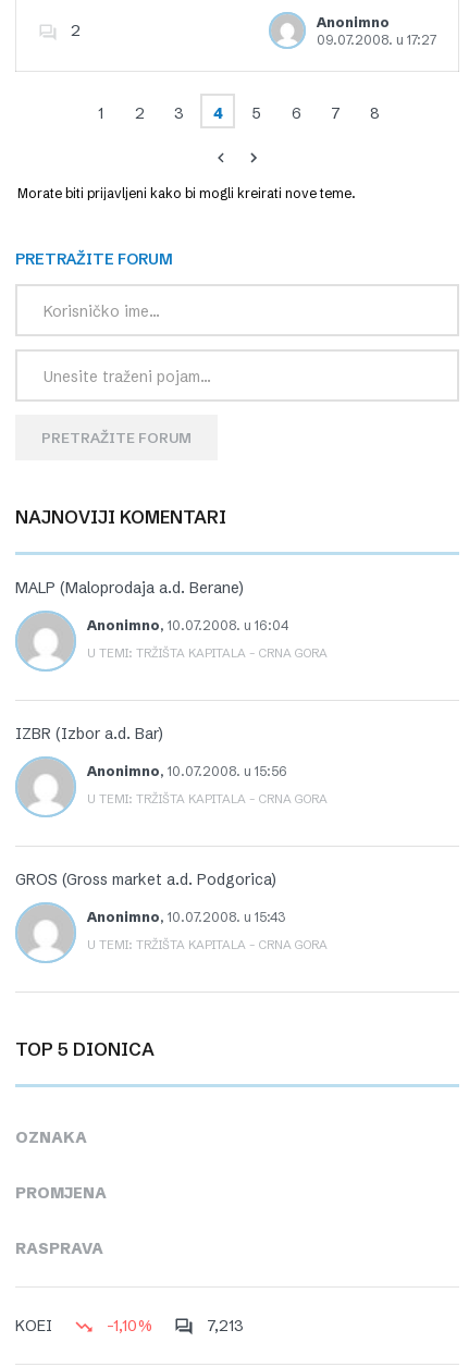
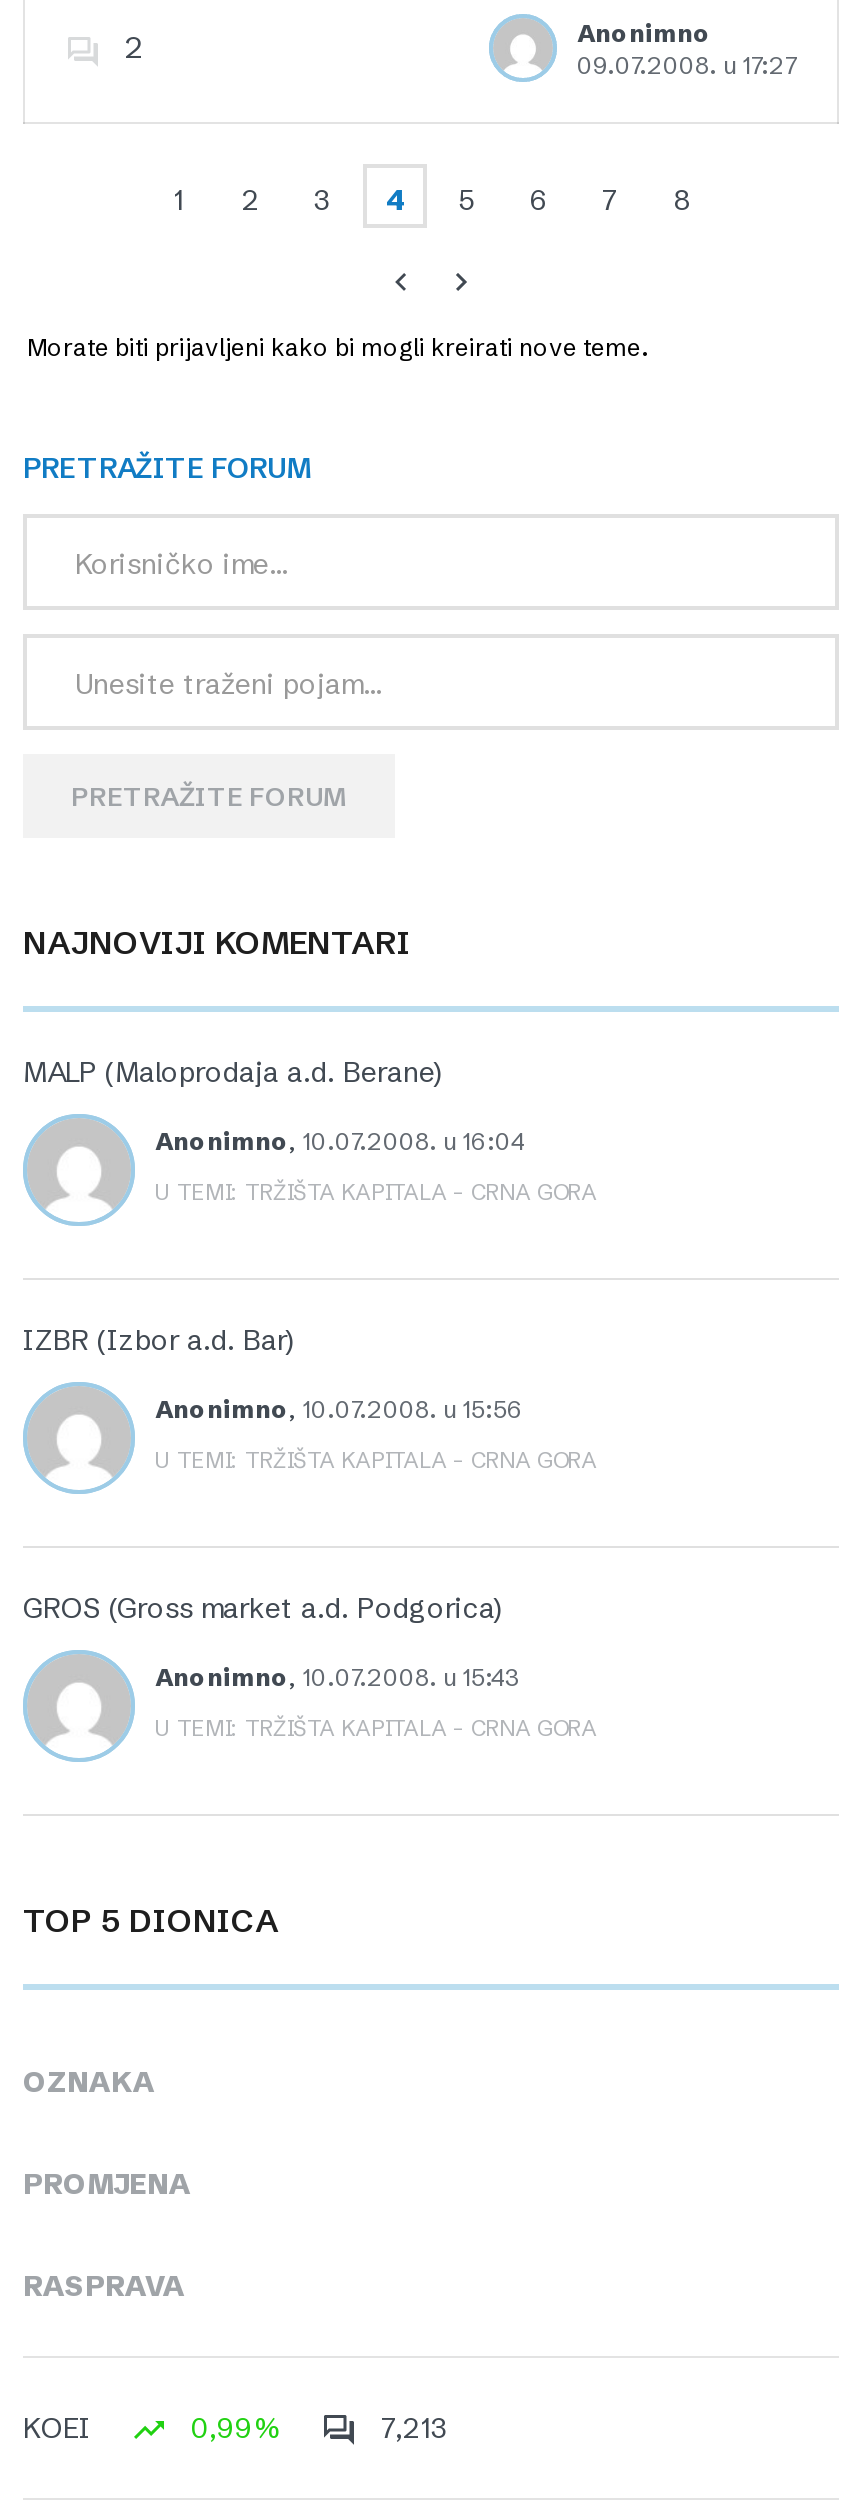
[102,1316,152,1335] -1,10% -> [183,2410,281,2446] 0,99%

